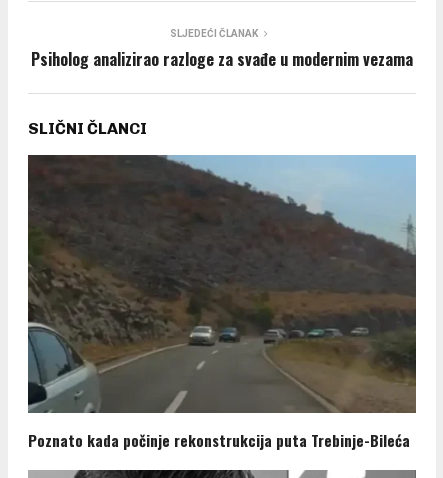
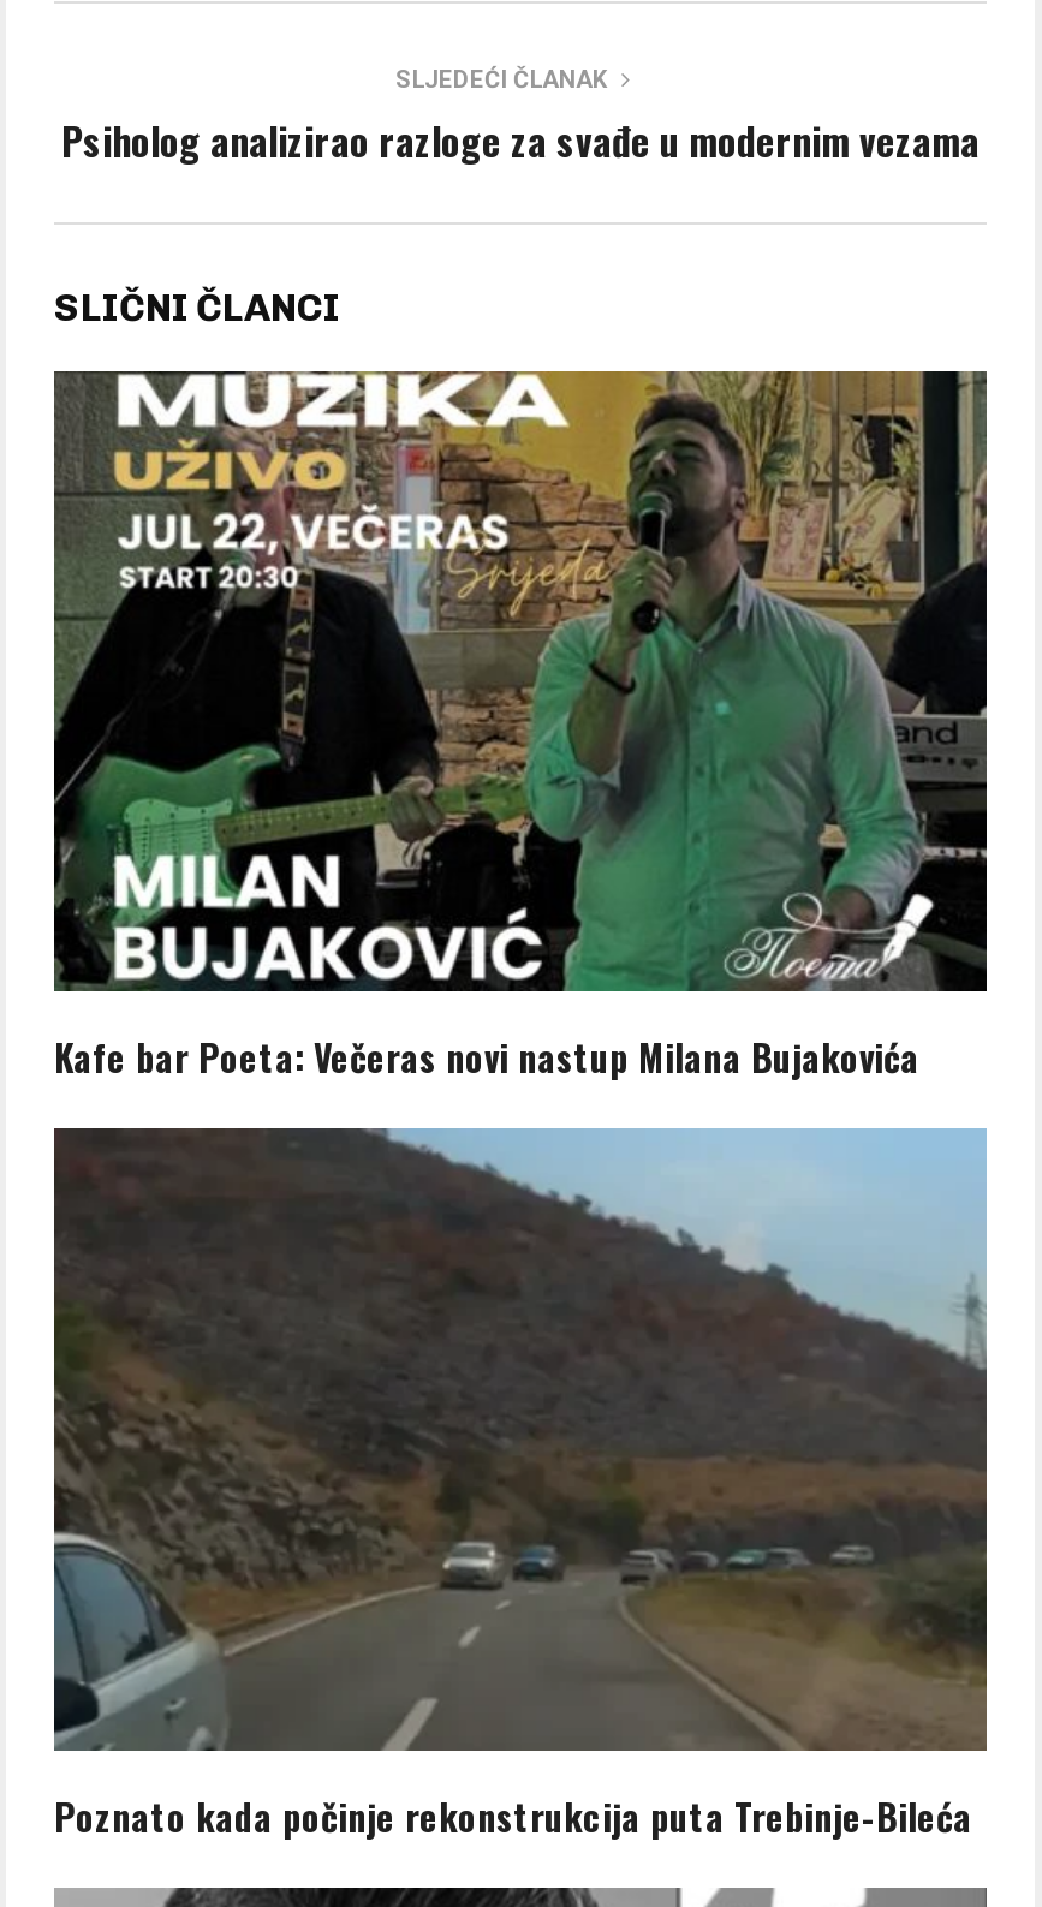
none -> [52,370,989,1084] [image] | Kafe bar Poeta: Večeras novi nastup Milana Bujakovića

